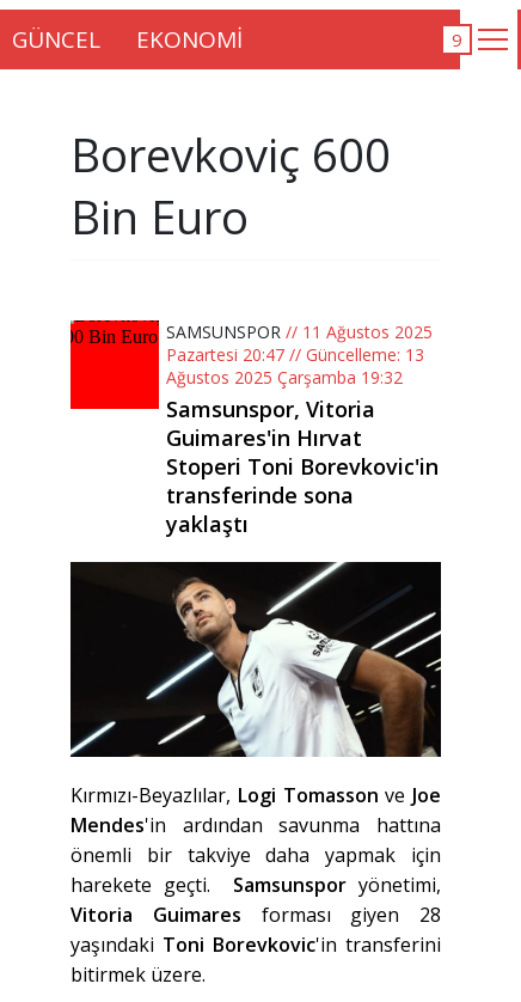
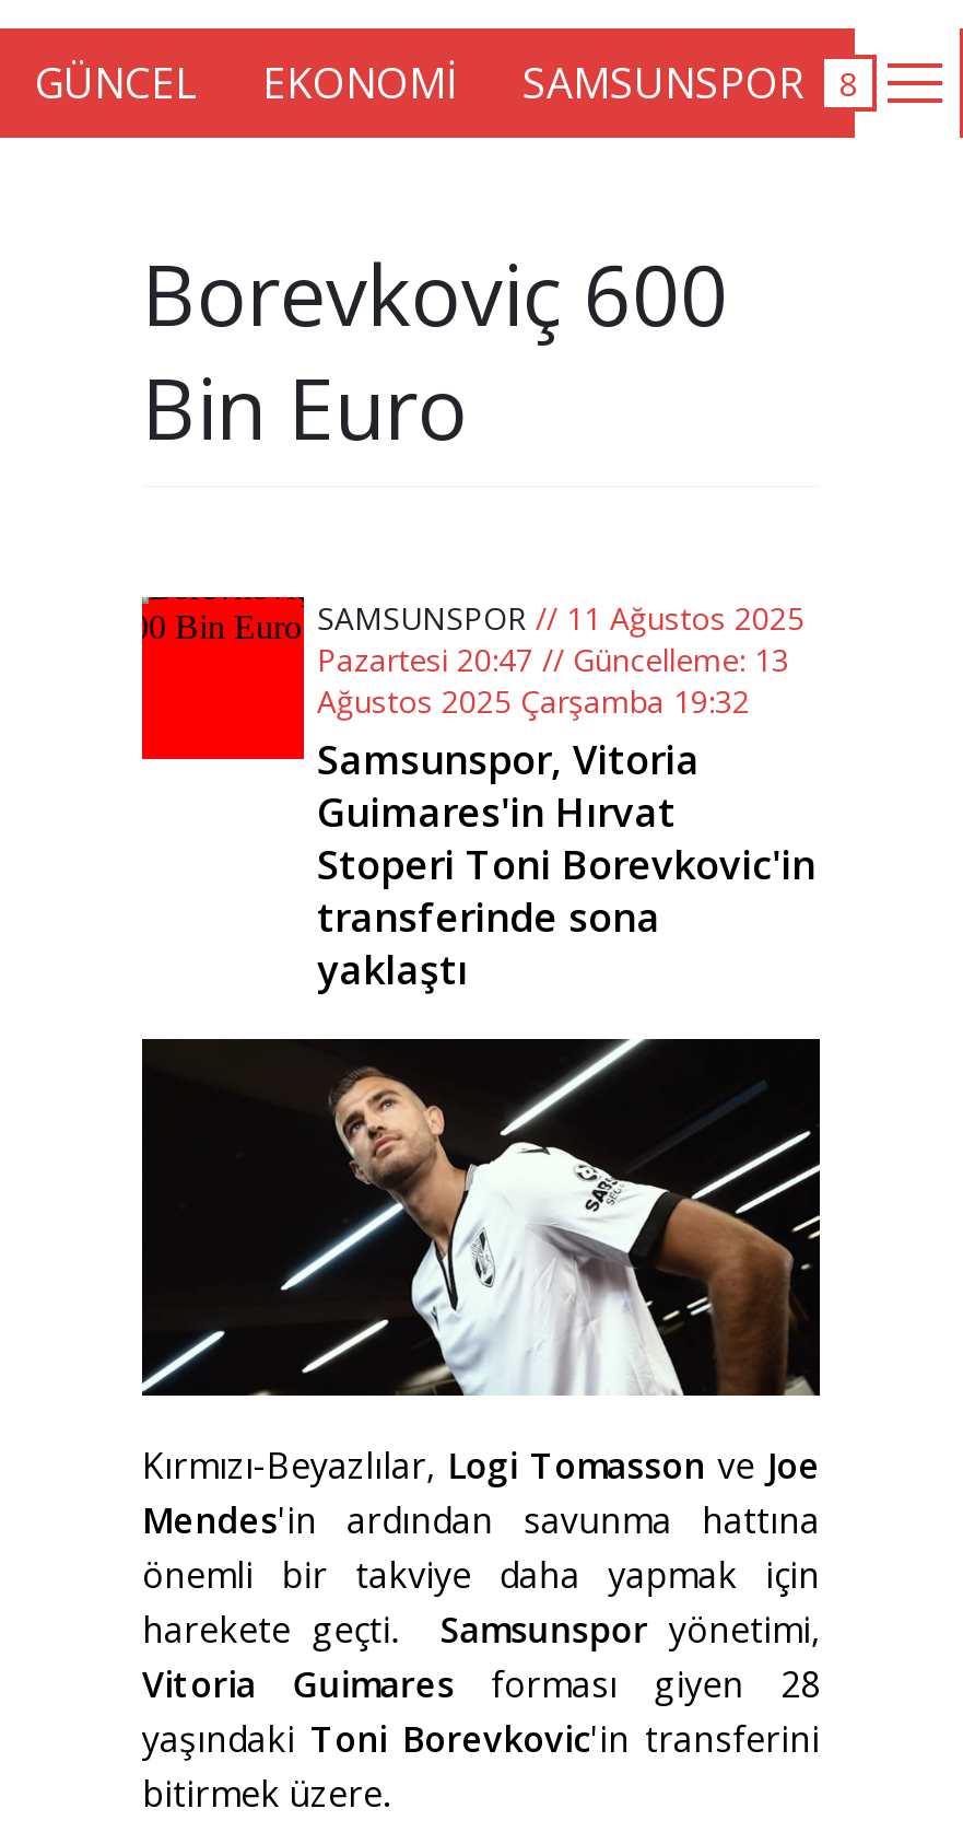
none -> [522,55,805,112] SAMSUNSPOR

